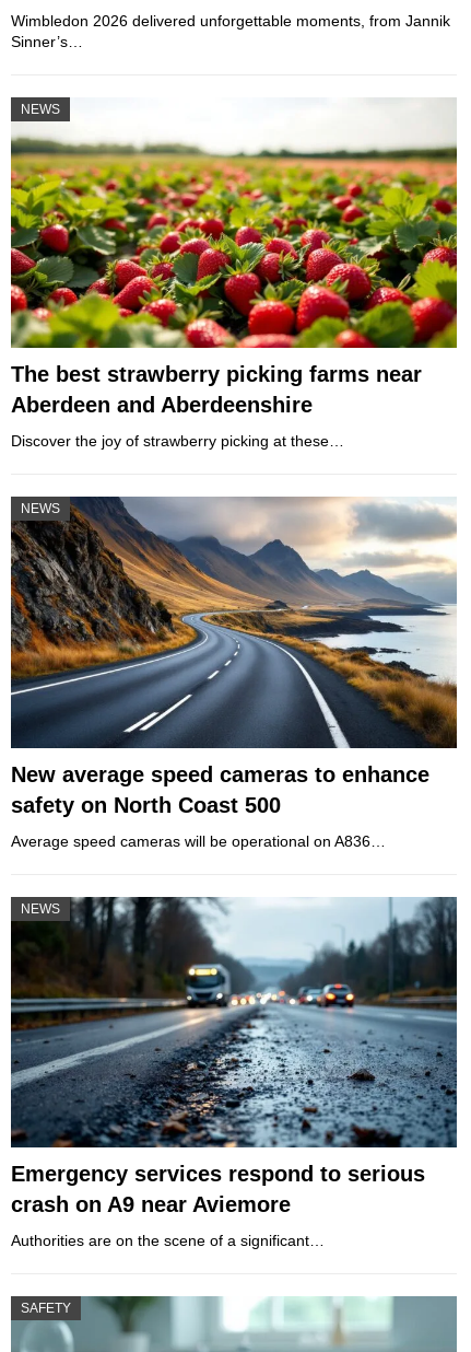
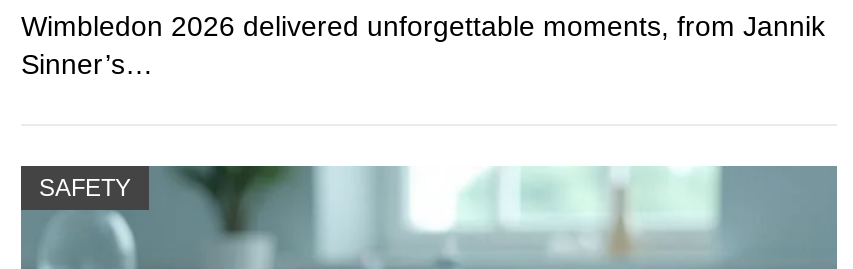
[10,98,458,349] [image] | NEWS -> none
[11,362,422,450] The best strawberry picking farms near | Aberdeen and Aberdeenshire | Discover the joy of strawberry picking at these… -> none
[10,496,458,749] [image] | NEWS -> none
[11,762,429,849] New average speed cameras to enhance | safety on North Coast 500 | Average speed cameras will be operational on A836… -> none
[10,896,458,1149] [image] | NEWS -> none
[11,1161,425,1249] Emergency services respond to serious | crash on A9 near Aviemore | Authorities are on the scene of a significant… -> none

